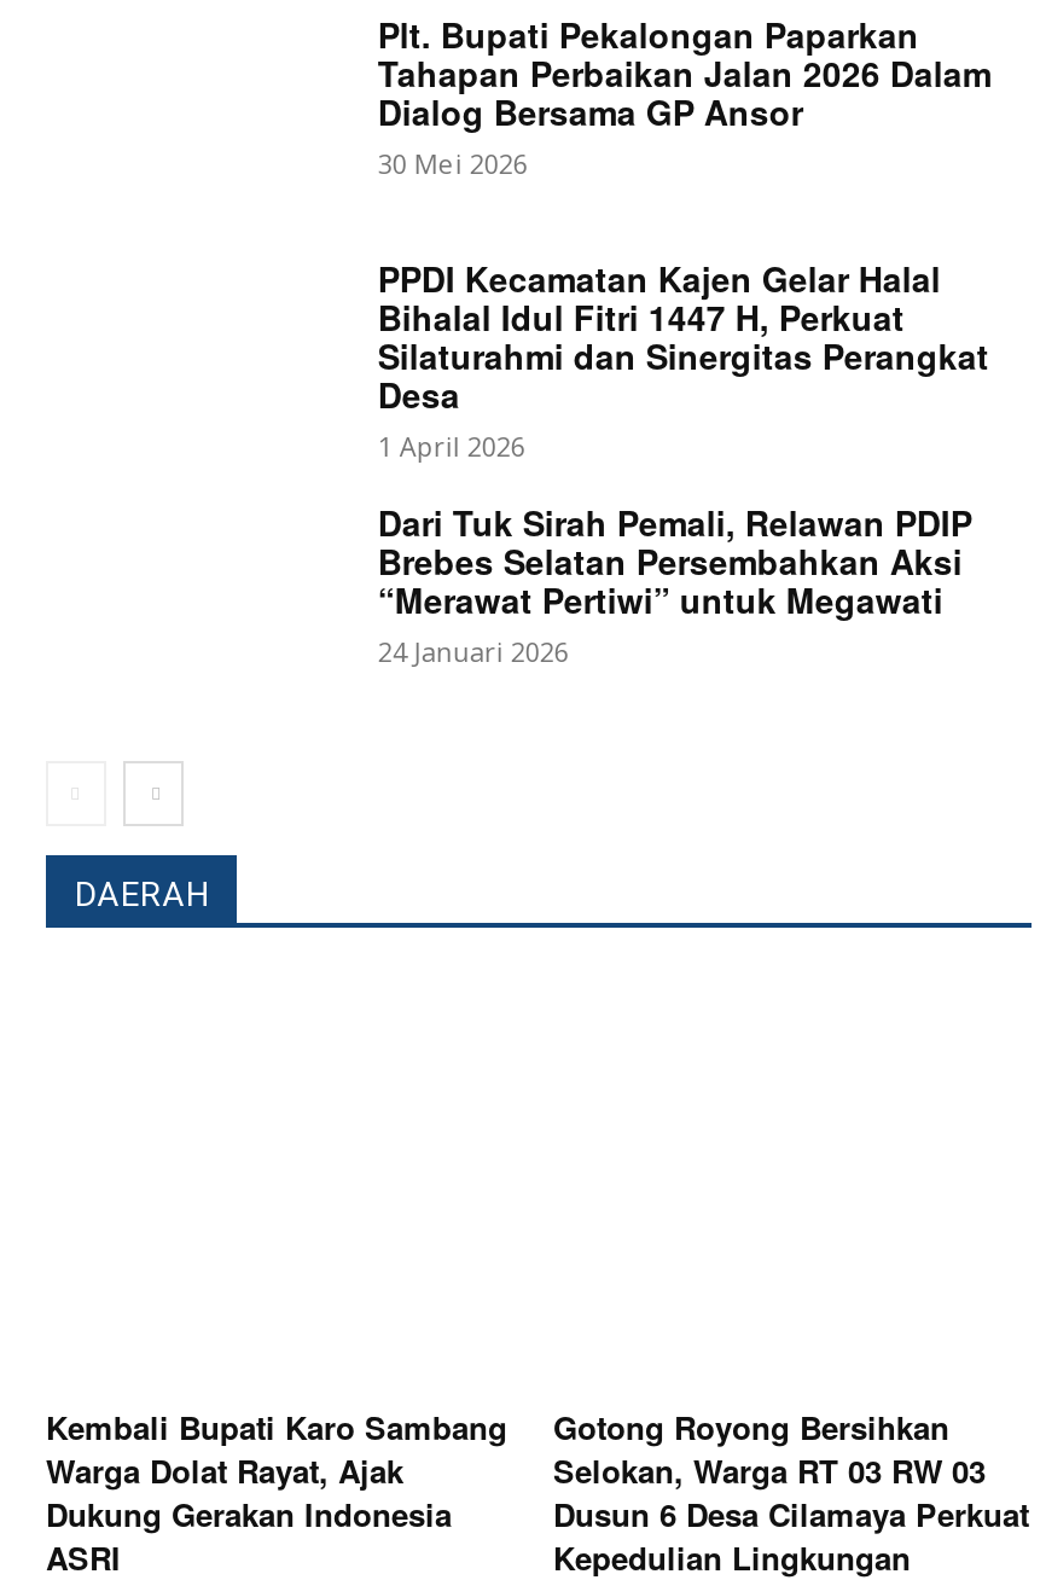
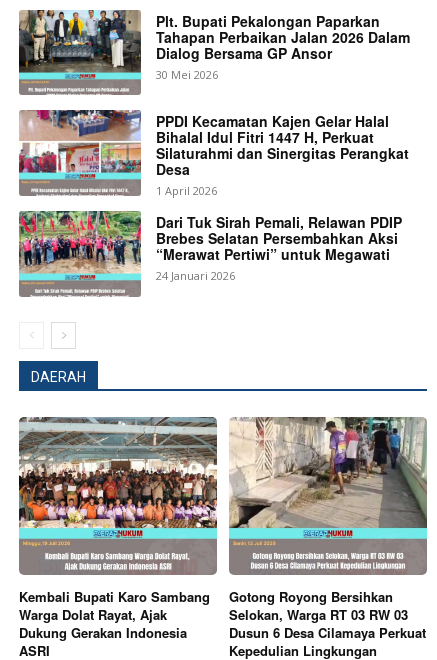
none -> [18,9,142,96] [image]
none -> [18,109,142,197] [image]
none -> [18,210,142,298] [image]
none -> [18,416,218,576] [image]
none -> [228,416,428,576] [image]

